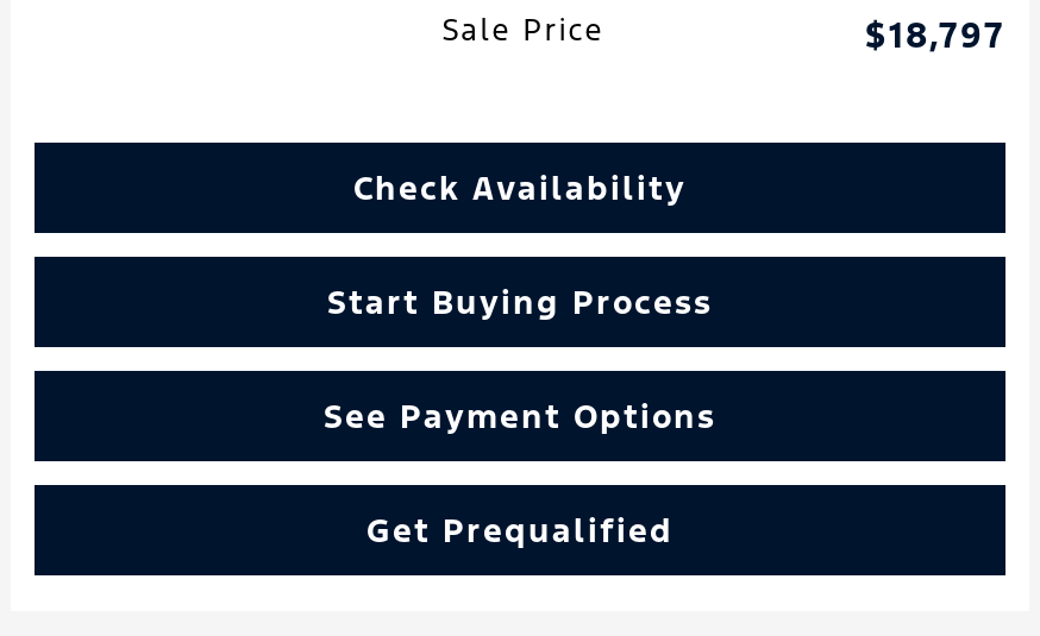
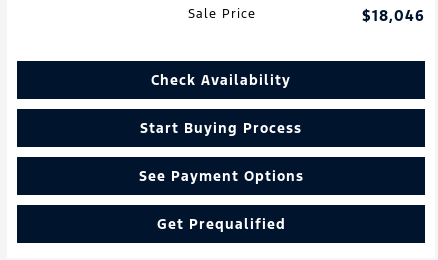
[865,12,1005,57] $18,797 -> [362,6,425,25] $18,046

